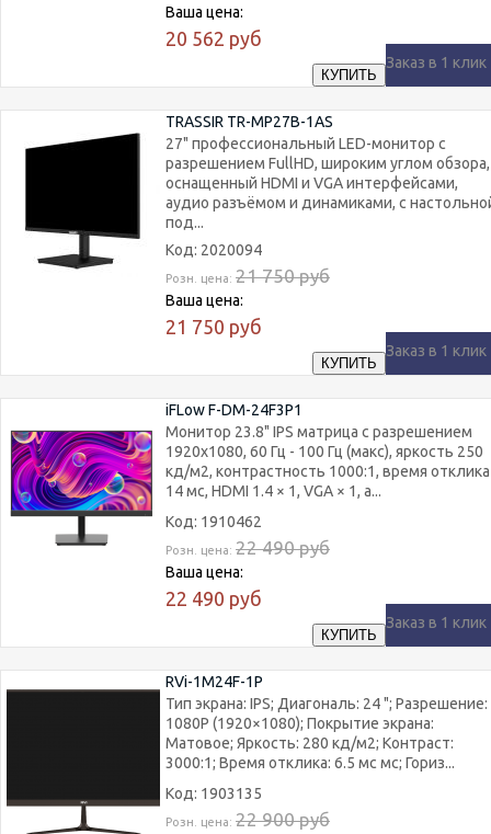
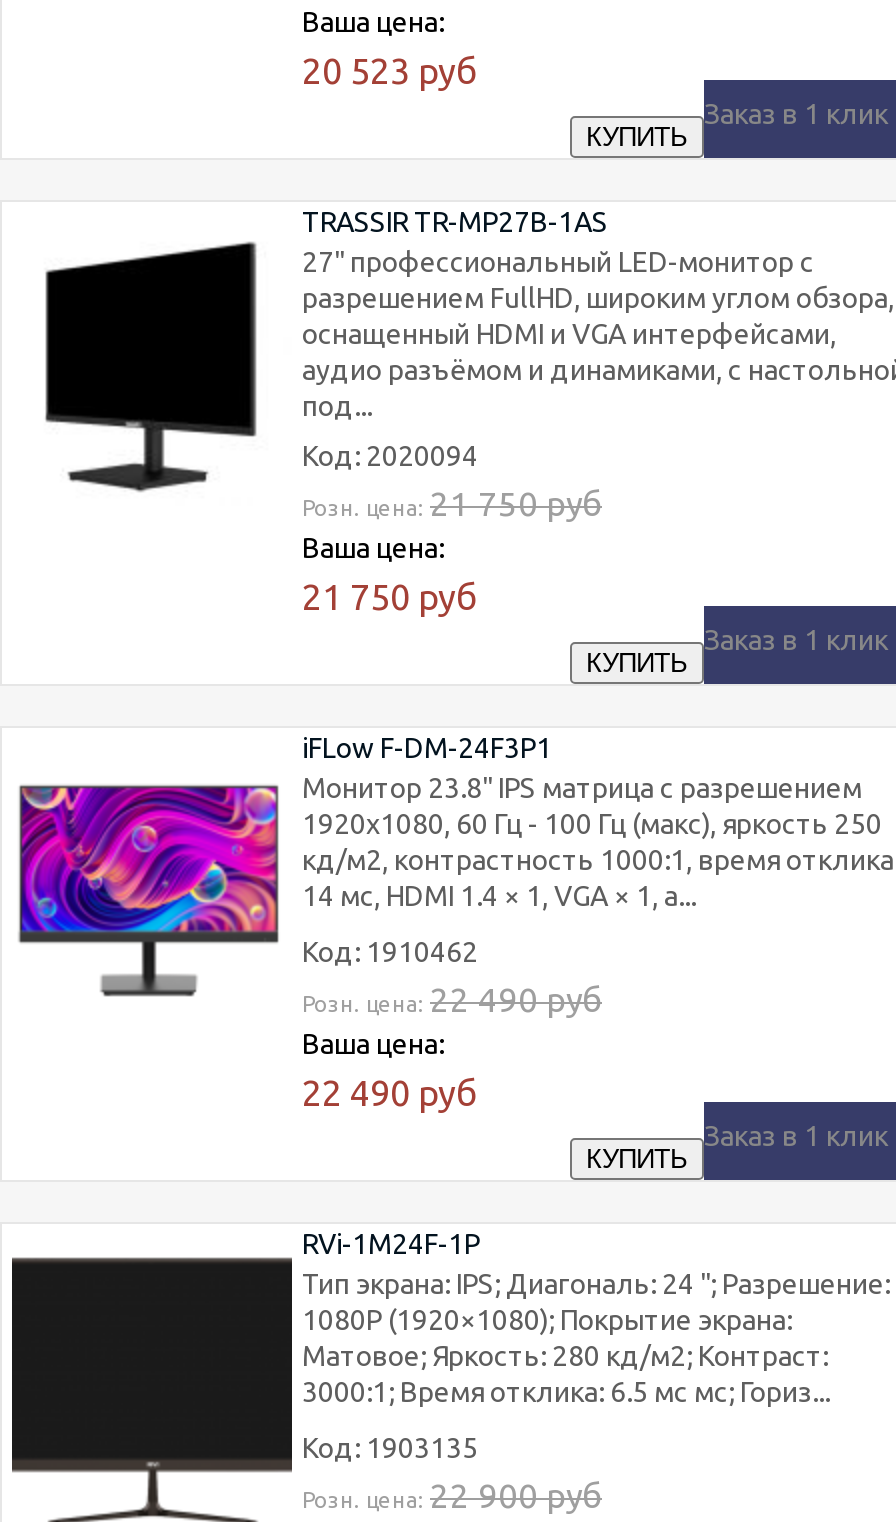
[165,27,262,49] 20 562 руб -> [302,50,478,90] 20 523 руб

